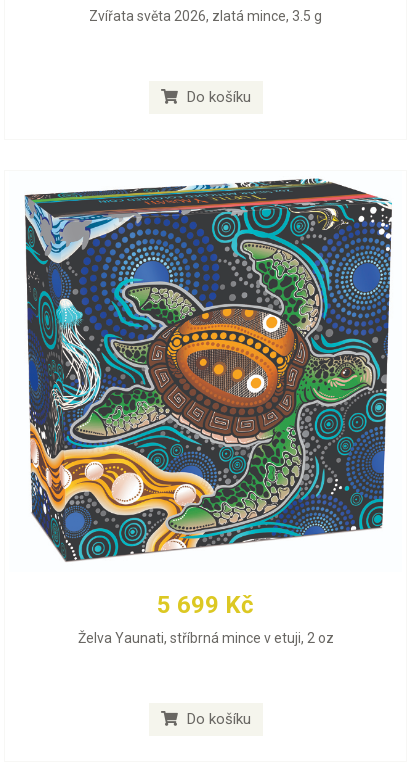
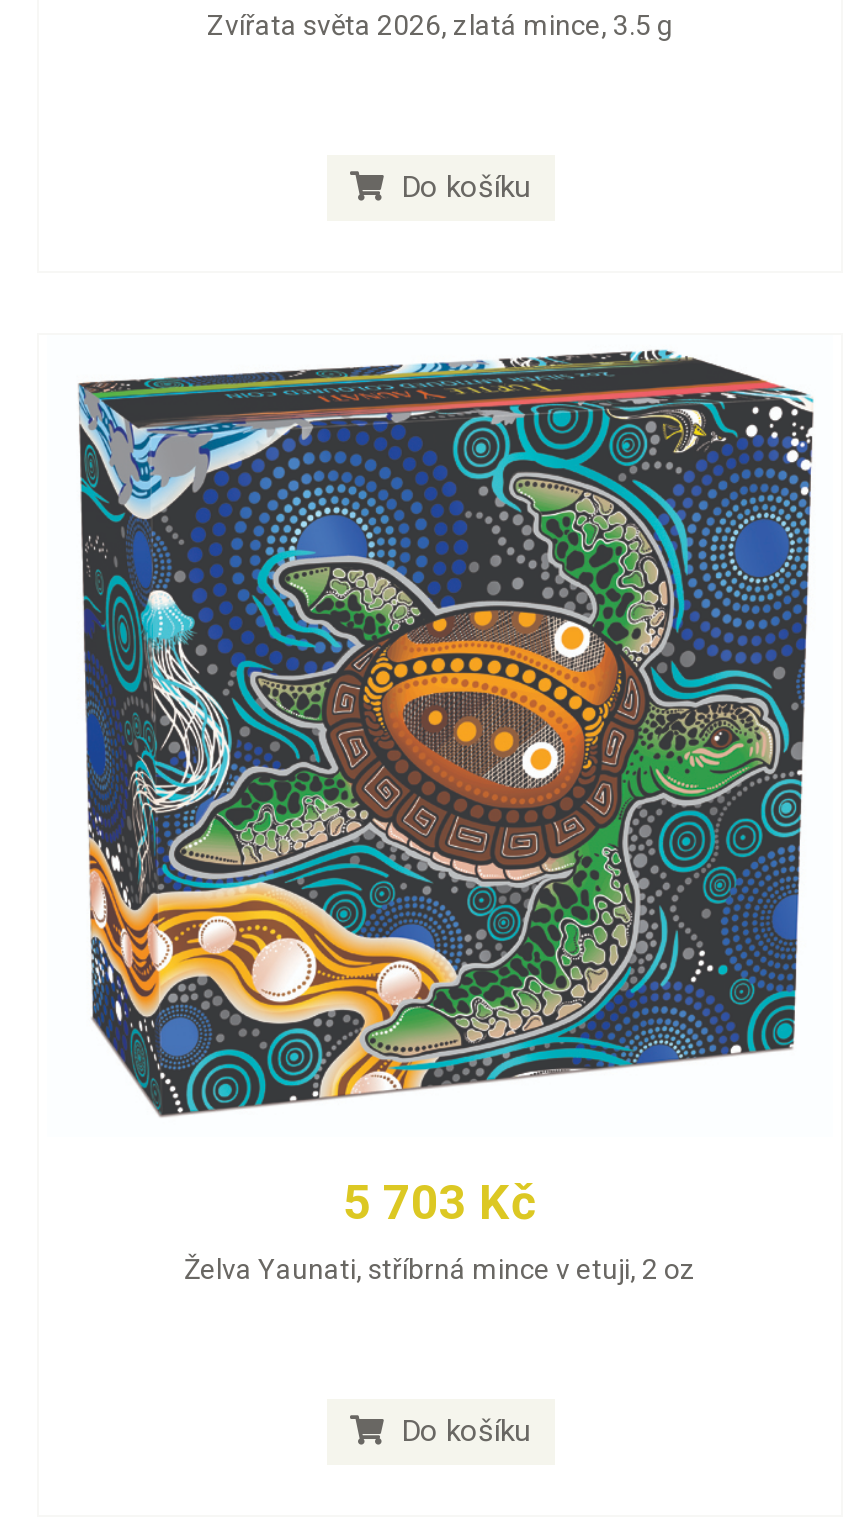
[157,591,254,619] 5 699 Kč -> [343,1176,537,1232] 5 703 Kč

